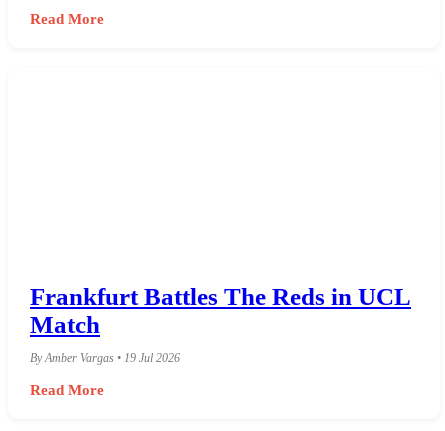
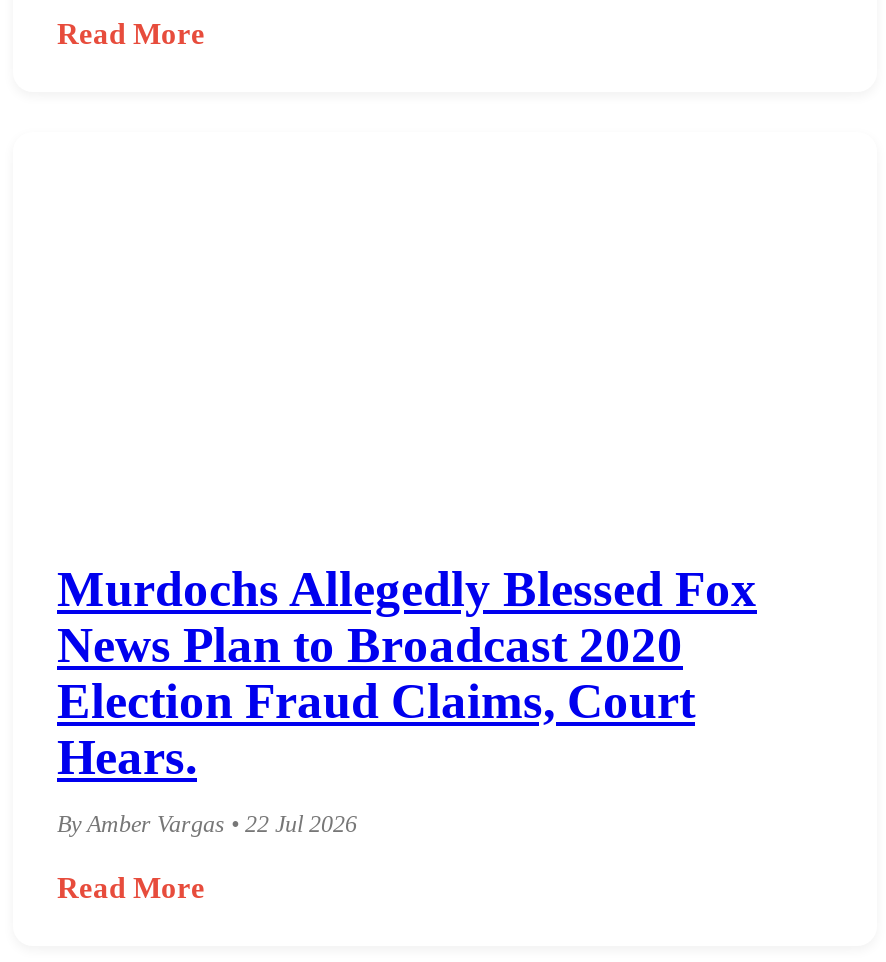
[30,283,411,338] Frankfurt Battles The Reds in UCL | Match -> [57,563,757,785] Murdochs Allegedly Blessed Fox | News Plan to Broadcast 2020 | Election Fraud Claims, Court | Hears.
[30,351,180,365] By Amber Vargas • 19 Jul 2026 -> [57,811,357,839] By Amber Vargas • 22 Jul 2026

